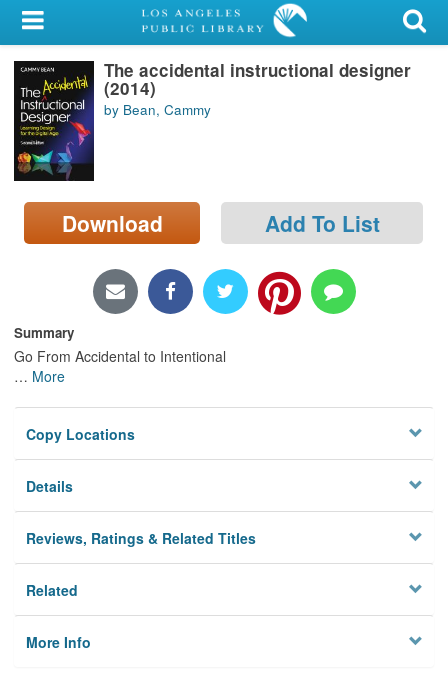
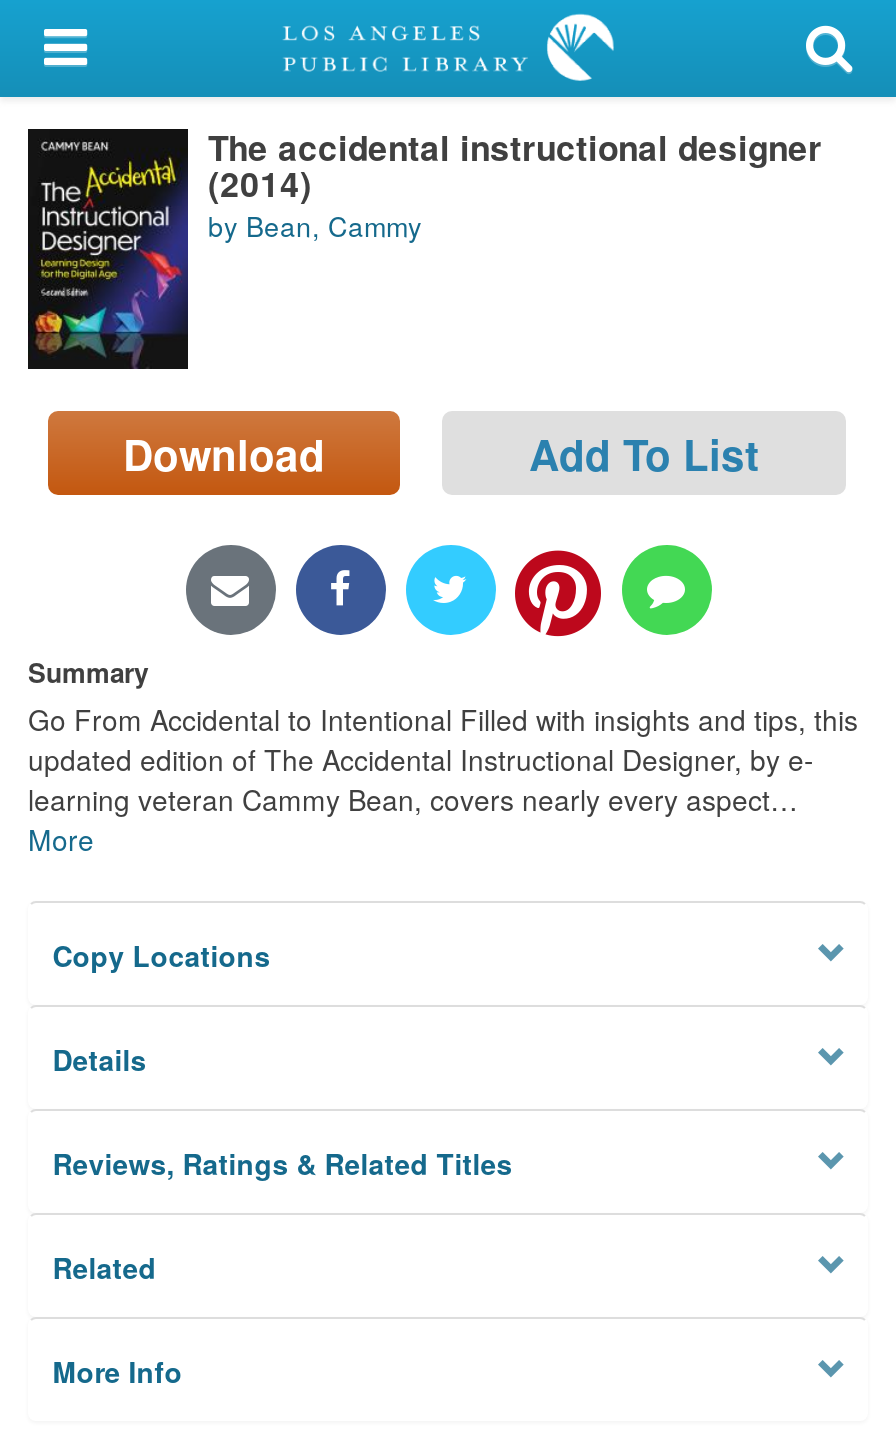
[14,346,226,386] Go From Accidental to Intentional | … More -> [28,699,858,859] Go From Accidental to Intentional Filled with insights and tips, this | updated edition of The Accidental Instructional Designer, by e- | learning veteran Cammy Bean, covers nearly every aspect… | More

